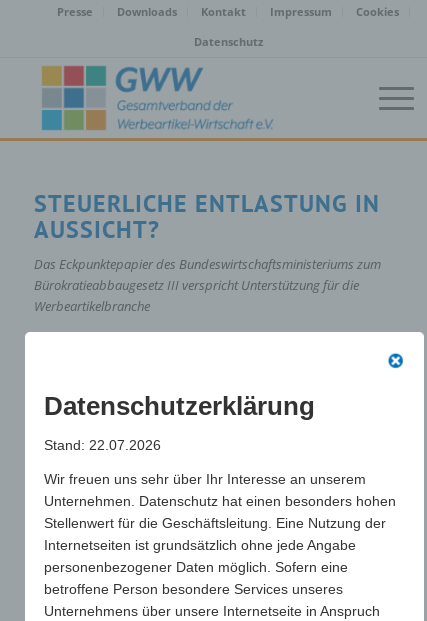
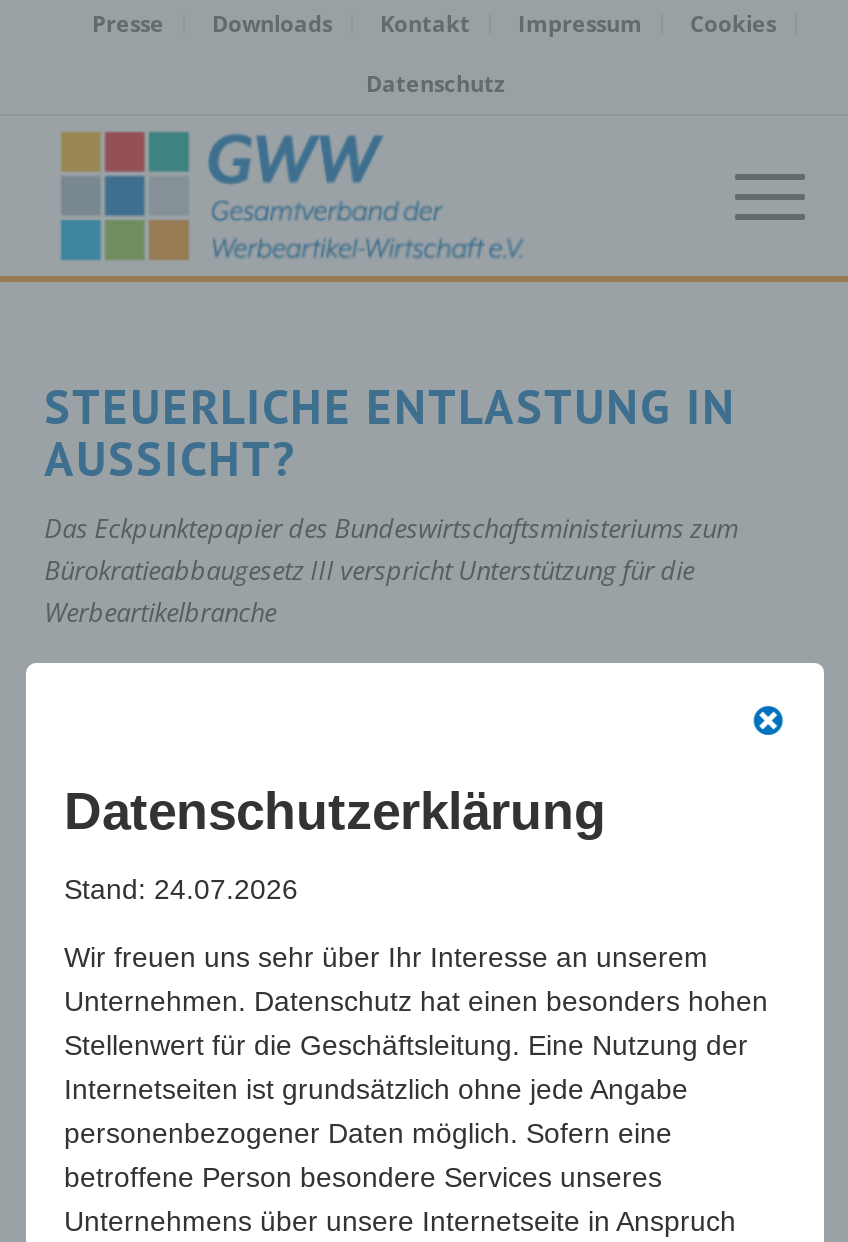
[44,436,161,452] Stand: 22.07.2026 -> [64,873,298,905] Stand: 24.07.2026

